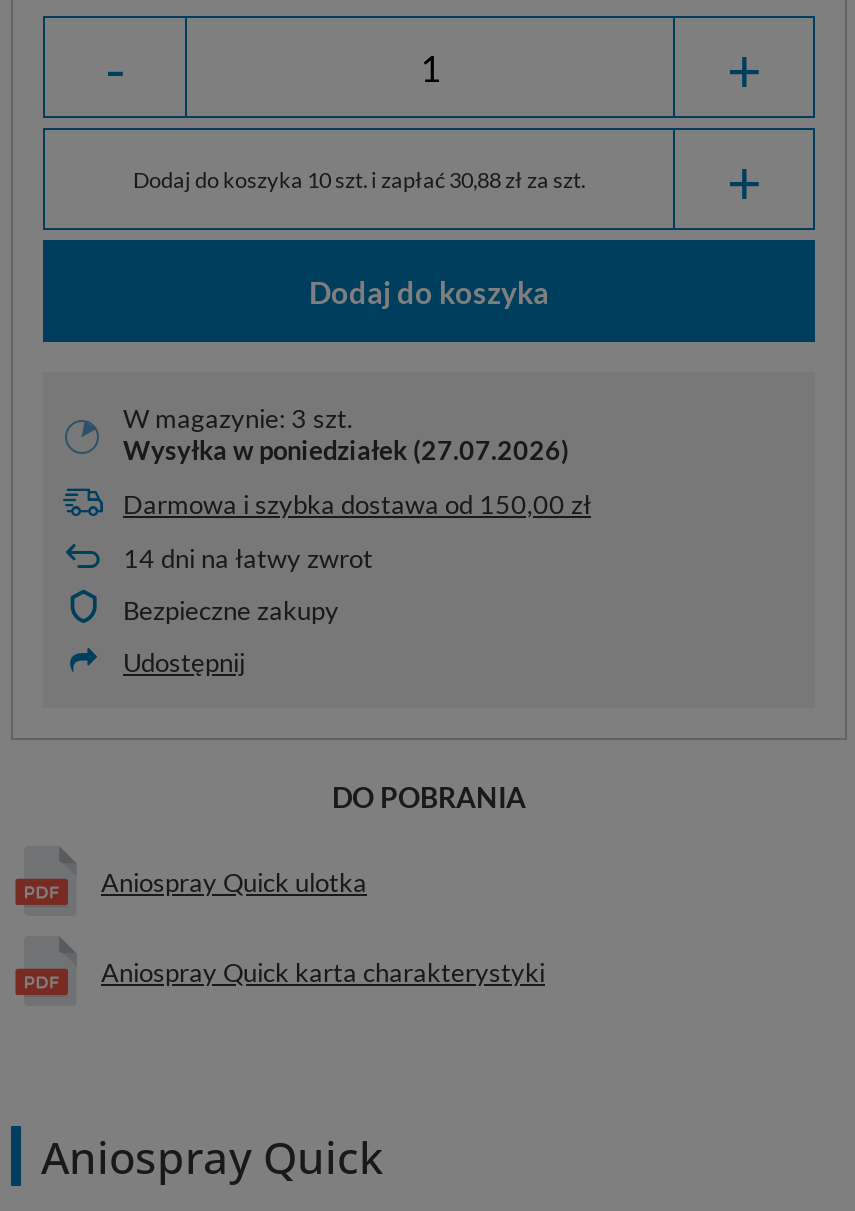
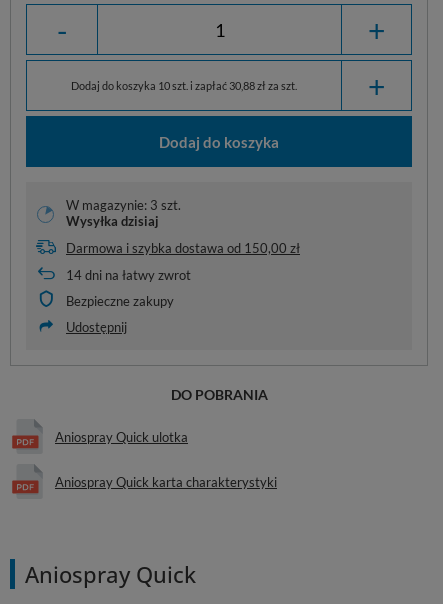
[123,434,569,466] Wysyłka w poniedziałek (27.07.2026) -> [66,213,159,229] Wysyłka dzisiaj

